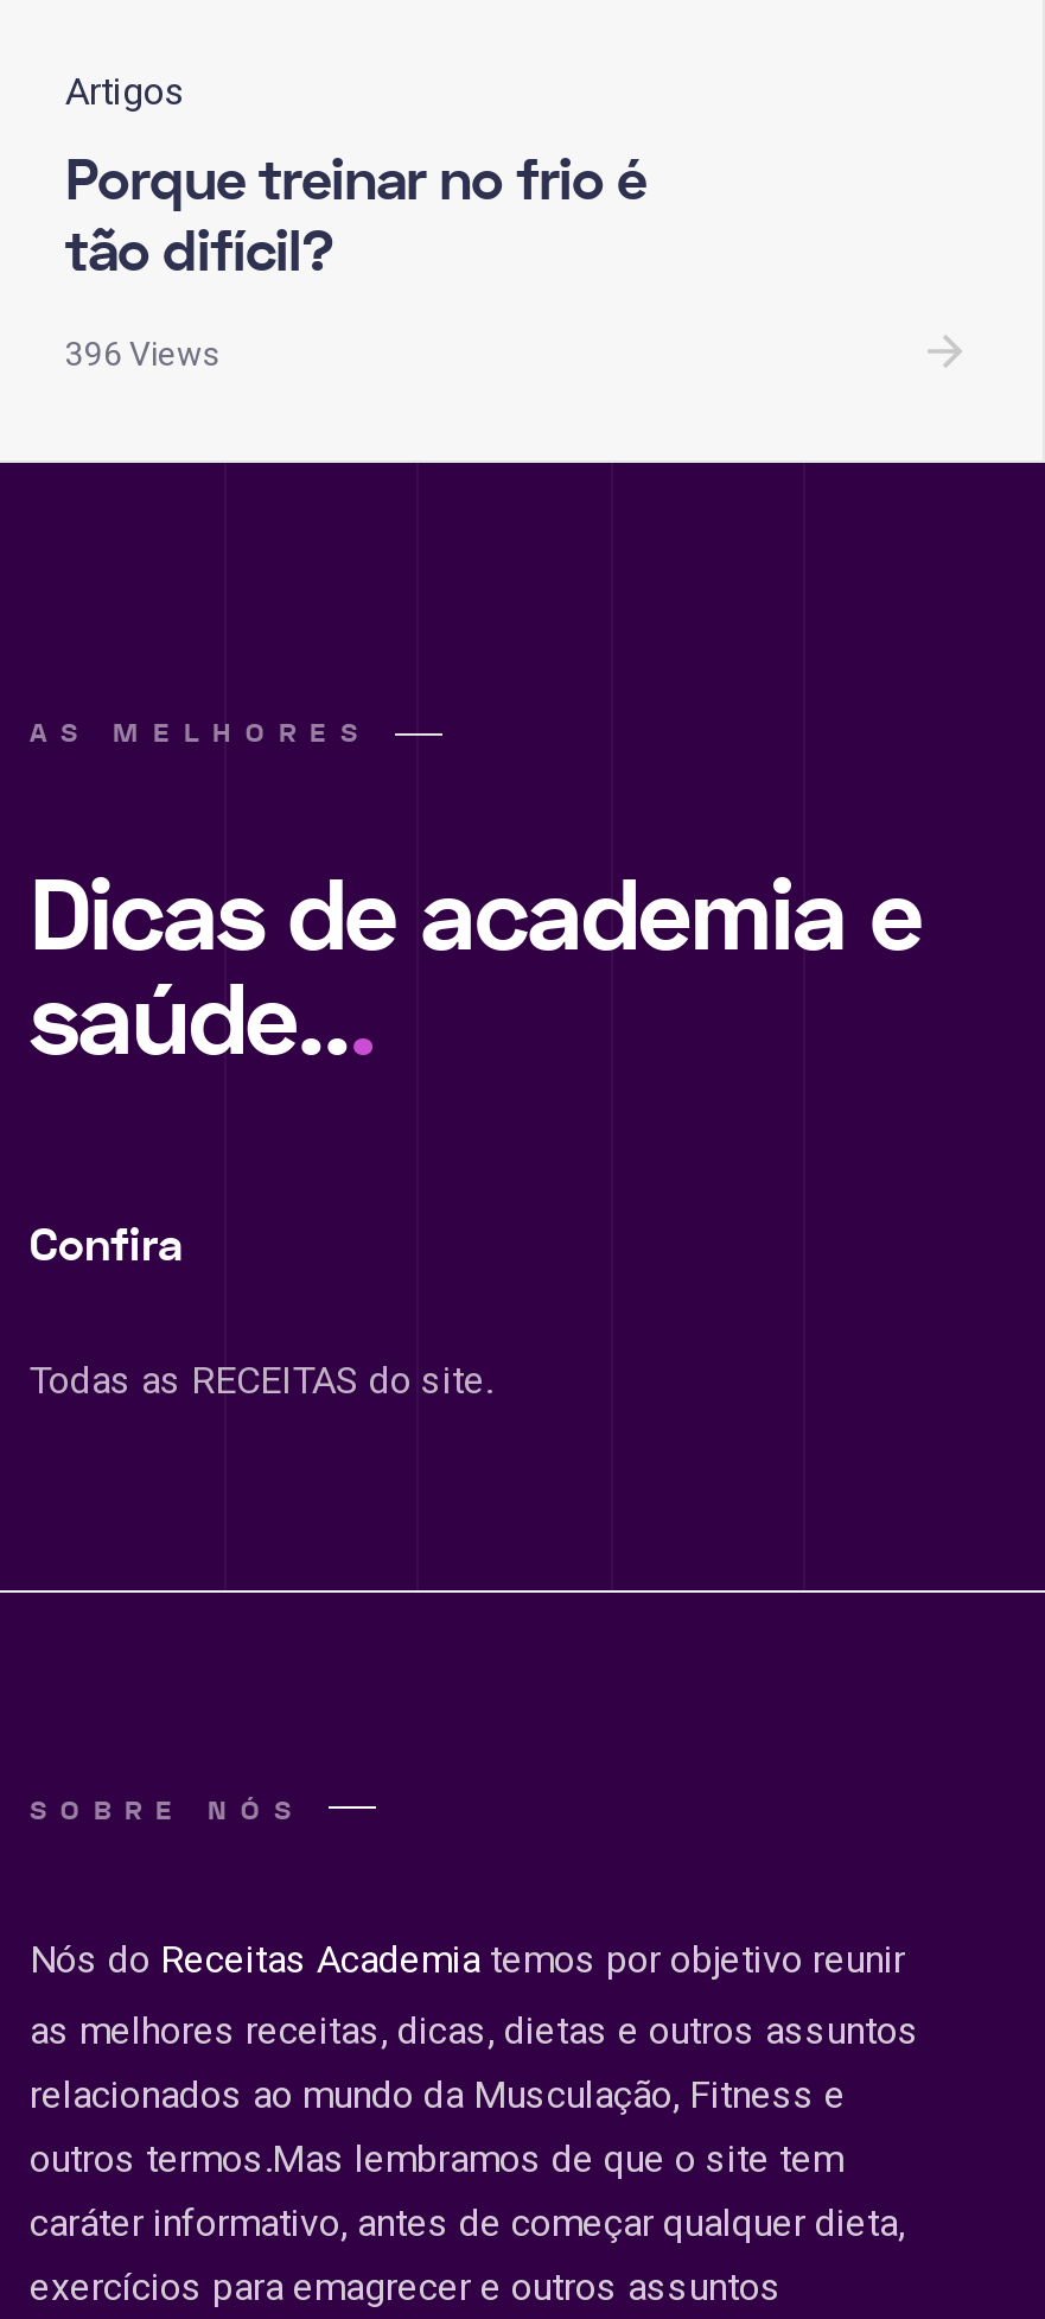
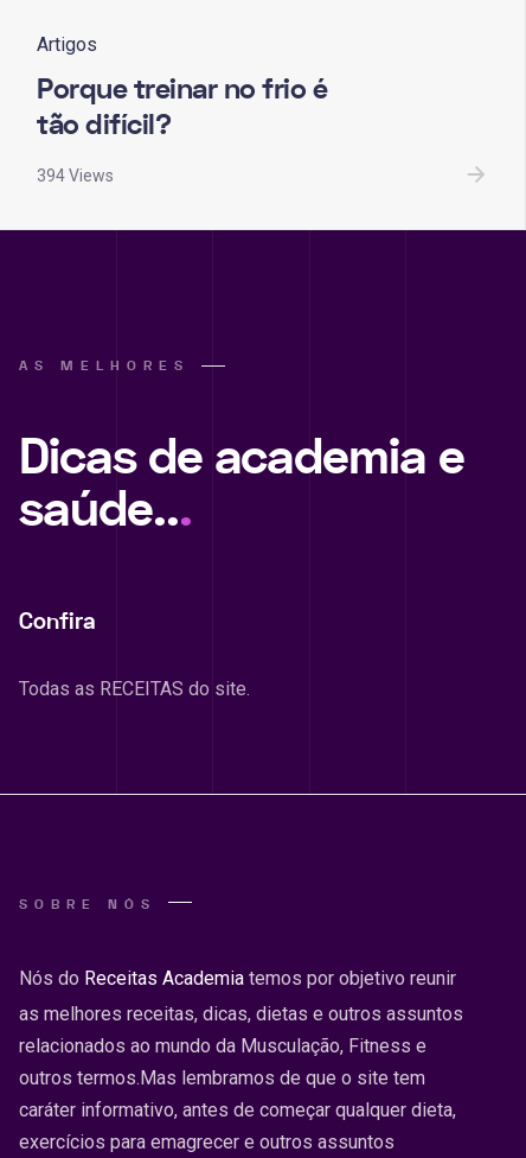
[65,334,219,372] 396 Views -> [37,166,114,185] 394 Views

